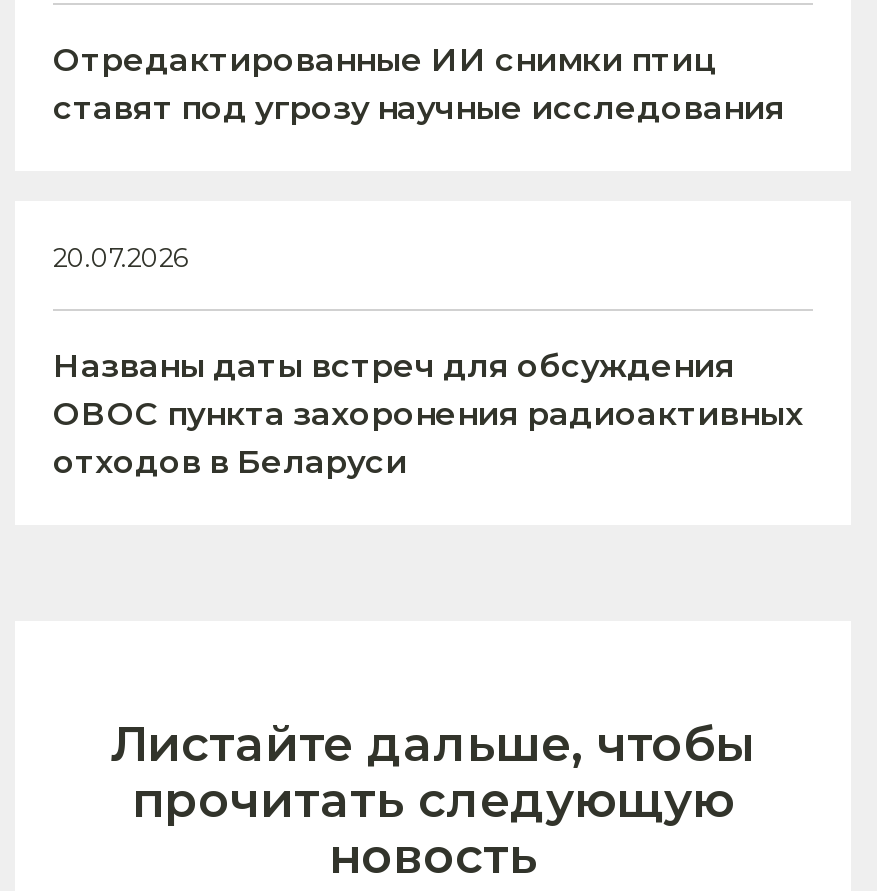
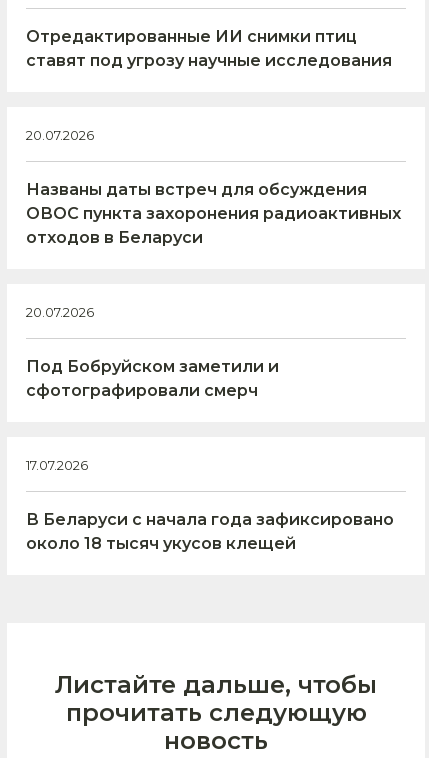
none -> [26,305,279,400] 20.07.2026 | Под Бобруйском заметили и | сфотографировали смерч
none -> [26,458,394,553] 17.07.2026 | В Беларуси с начала года зафиксировано | около 18 тысяч укусов клещей

